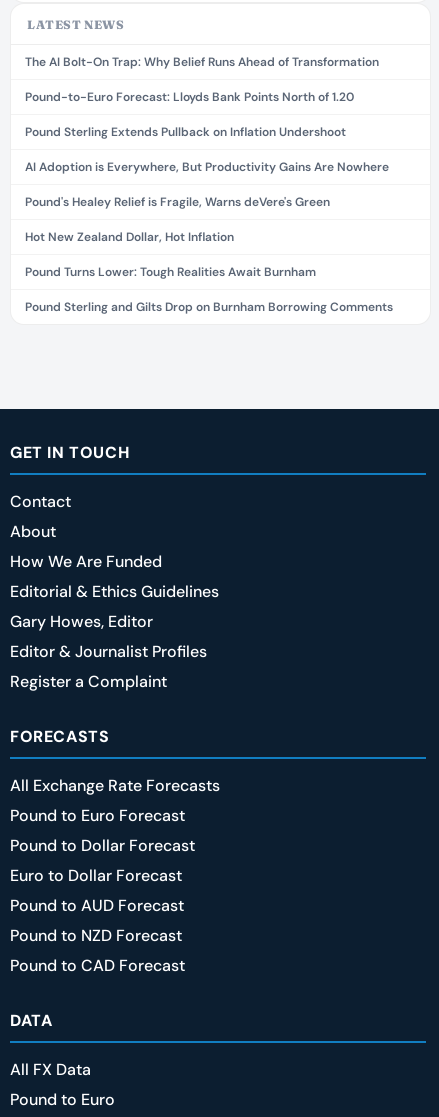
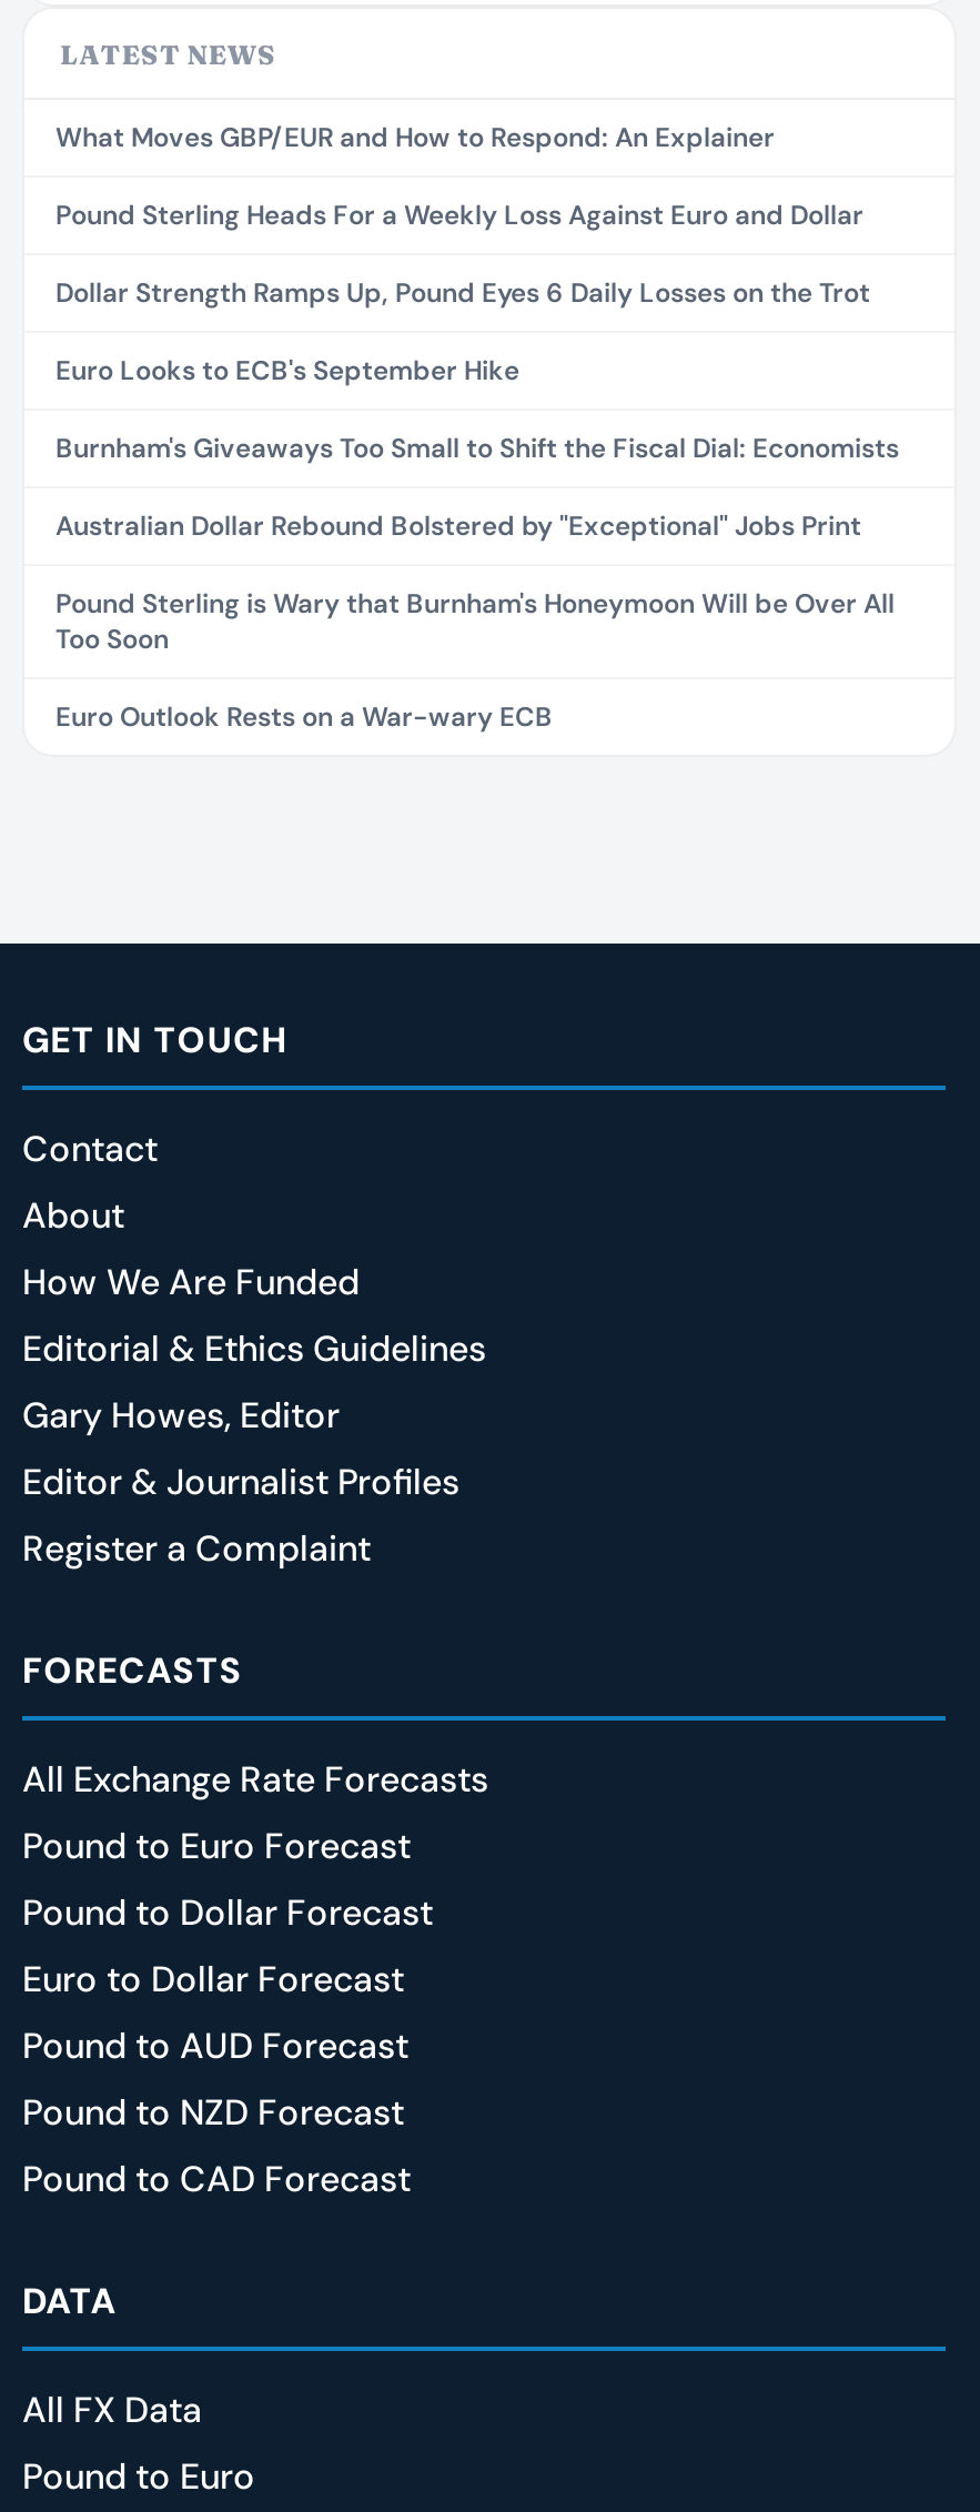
[25,54,379,70] The AI Bolt-On Trap: Why Belief Runs Ahead of Transformation -> [55,120,775,156] What Moves GBP/EUR and How to Respond: An Explainer
[25,89,354,105] Pound-to-Euro Forecast: Lloyds Bank Points North of 1.20 -> [55,198,863,233] Pound Sterling Heads For a Weekly Loss Against Euro and Dollar
[25,124,346,140] Pound Sterling Extends Pullback on Inflation Undershoot -> [55,276,870,311] Dollar Strength Ramps Up, Pound Eyes 6 Daily Losses on the Trot
[25,159,389,175] AI Adoption is Everywhere, But Productivity Gains Are Nowhere -> [55,353,519,389] Euro Looks to ECB's September Hike
[25,194,330,210] Pound's Healey Relief is Fragile, Warns deVere's Green -> [55,431,899,466] Burnham's Giveaways Too Small to Shift the Fiscal Dial: Economists
[25,229,234,245] Hot New Zealand Dollar, Hot Inflation -> [55,509,861,544] Australian Dollar Rebound Bolstered by "Exceptional" Jobs Print
[25,264,316,280] Pound Turns Lower: Tough Realities Await Burnham -> [55,586,895,657] Pound Sterling is Wary that Burnham's Honeymoon Will be Over All | Too Soon
[25,299,393,315] Pound Sterling and Gilts Drop on Burnham Borrowing Comments -> [55,700,553,735] Euro Outlook Rests on a War-wary ECB

